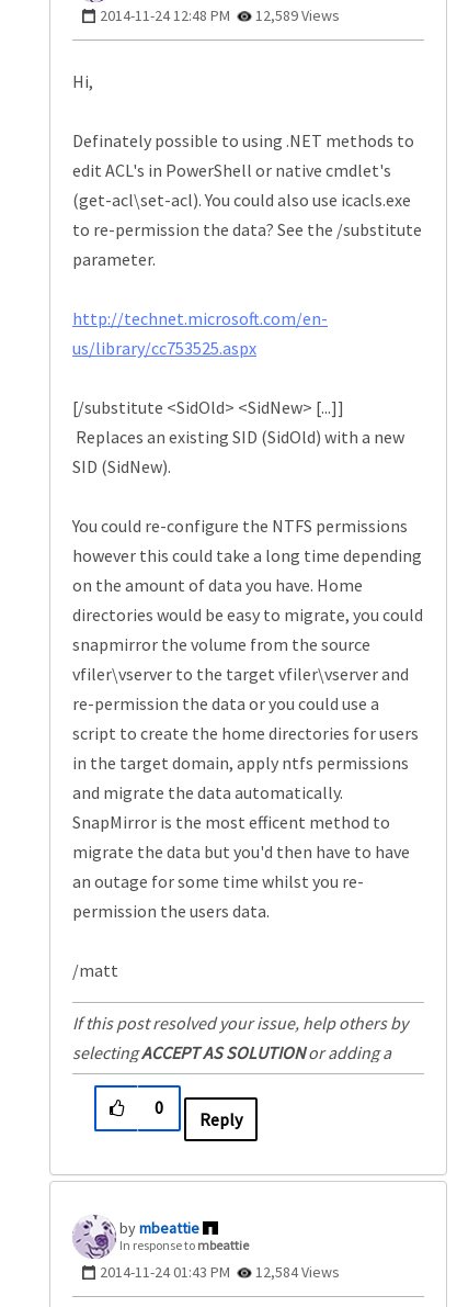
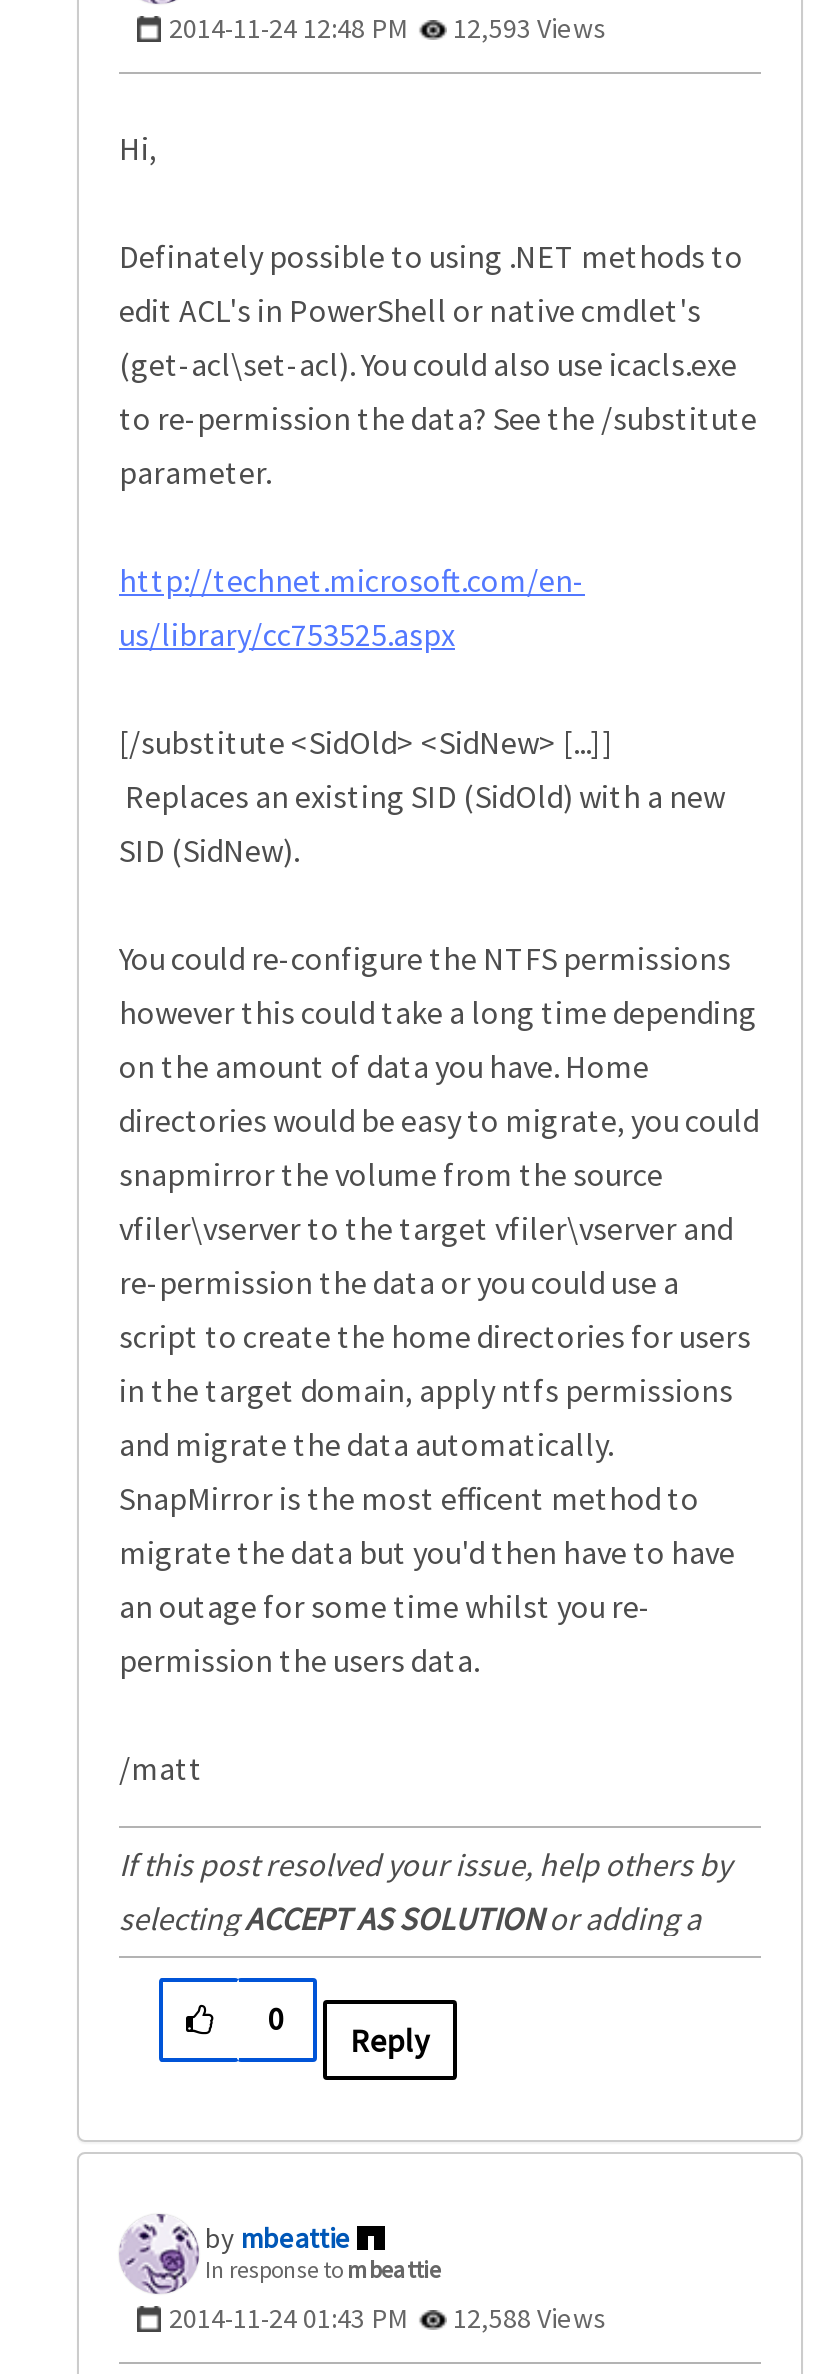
[100,5,340,25] 2014-11-24 12:48 PM 12,589 Views -> [169,10,607,46] 2014-11-24 12:48 PM 12,593 Views
[100,1262,340,1282] 2014-11-24 01:43 PM 12,584 Views -> [169,2300,607,2336] 2014-11-24 01:43 PM 12,588 Views

